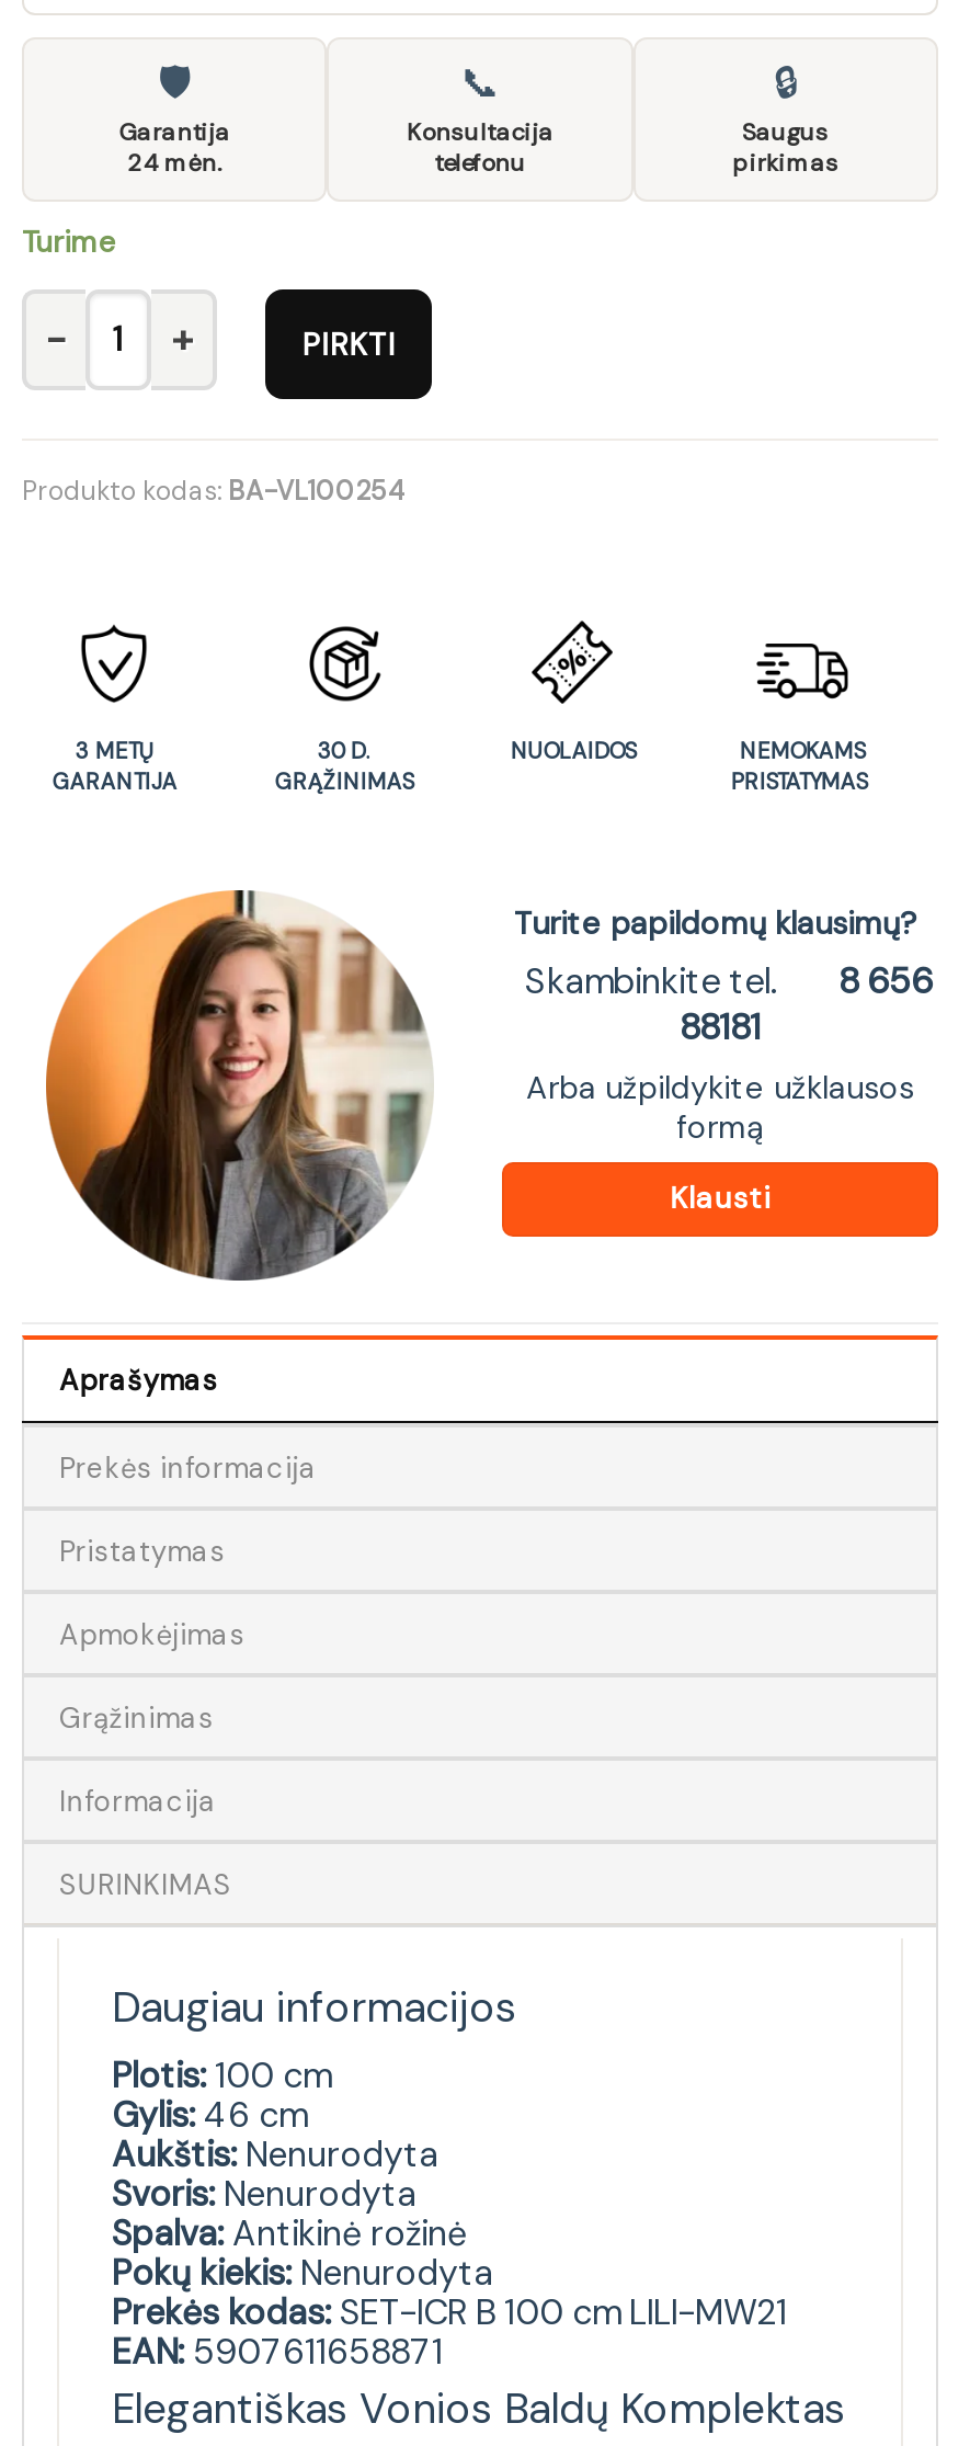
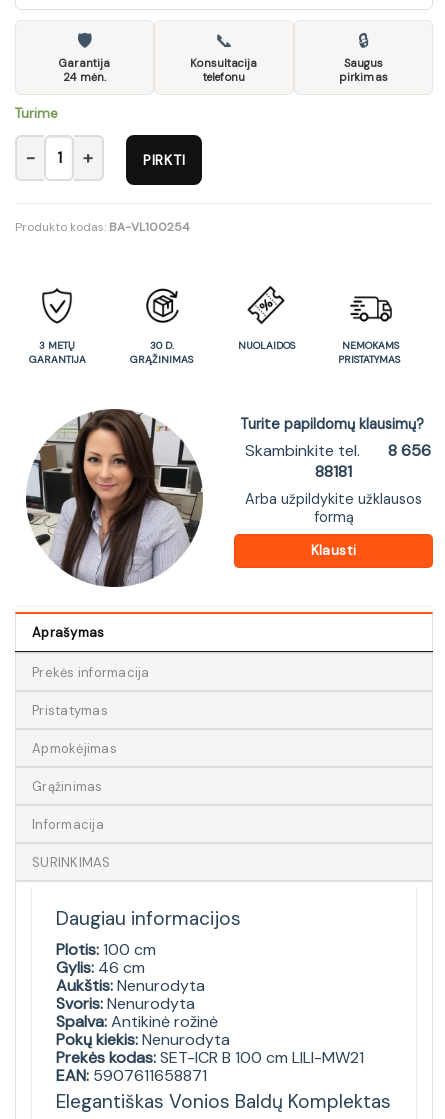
[44,888,432,1281] [image] -> [25,408,203,586] [image]

